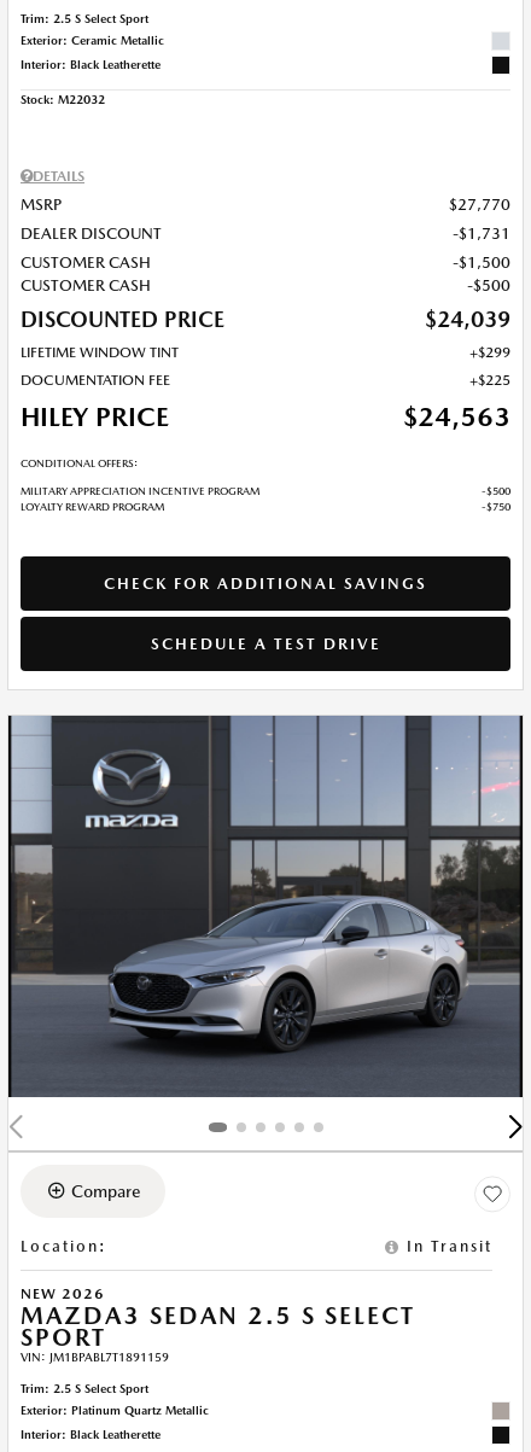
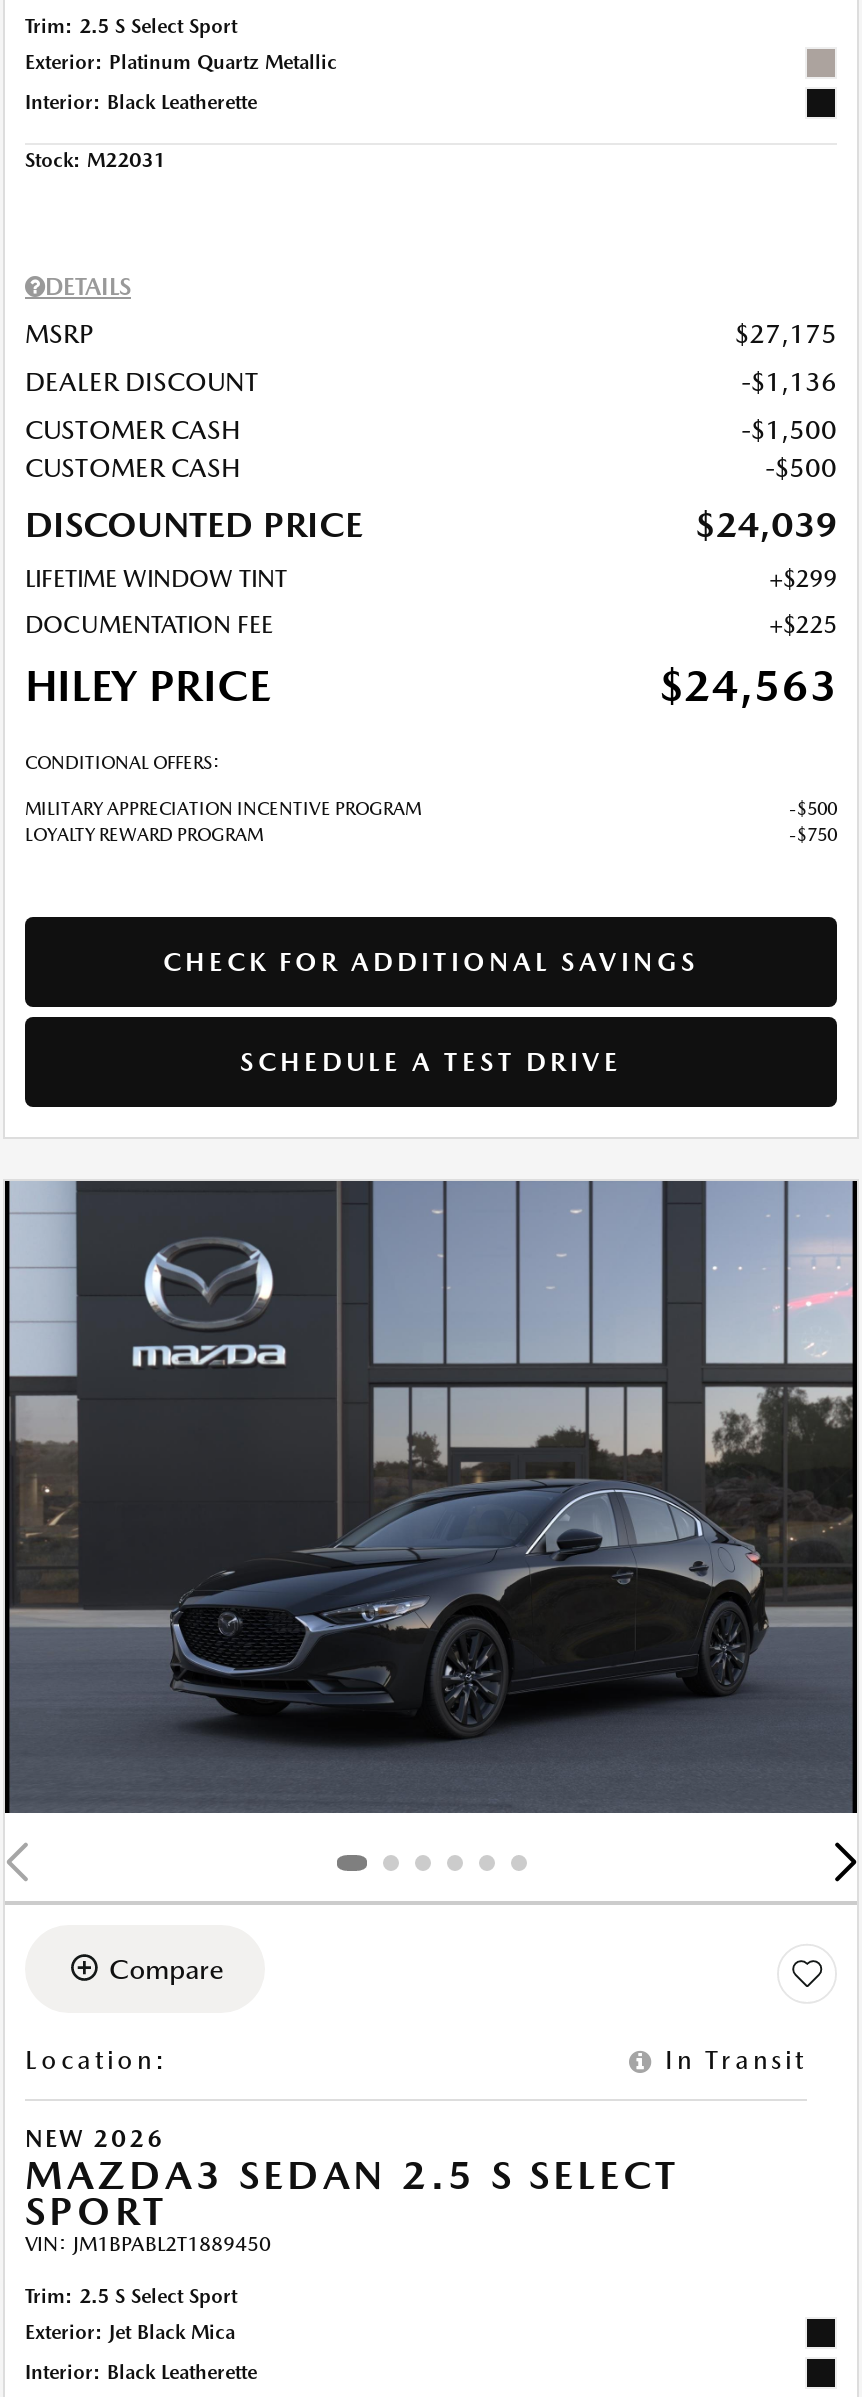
[21,32,164,47] Exterior: Ceramic Metallic -> none
[21,91,105,106] Stock: M22032 -> [25,146,165,170] Stock: M22031
[449,195,510,213] $27,770 -> [735,318,837,348] $27,175
[459,224,510,242] $1,731 -> [751,366,837,396] $1,136
[110,897,468,1034] [image] -> [171,1483,769,1707] [image]
[21,1349,169,1364] VIN: JM1BPABL7T1891159 -> [25,2231,271,2255] VIN: JM1BPABL2T1889450
moved [21,1402,209,1417] -> [25,48,337,72]: Exterior: Platinum Quartz Metallic
none -> [25,2319,235,2343] Exterior: Jet Black Mica

